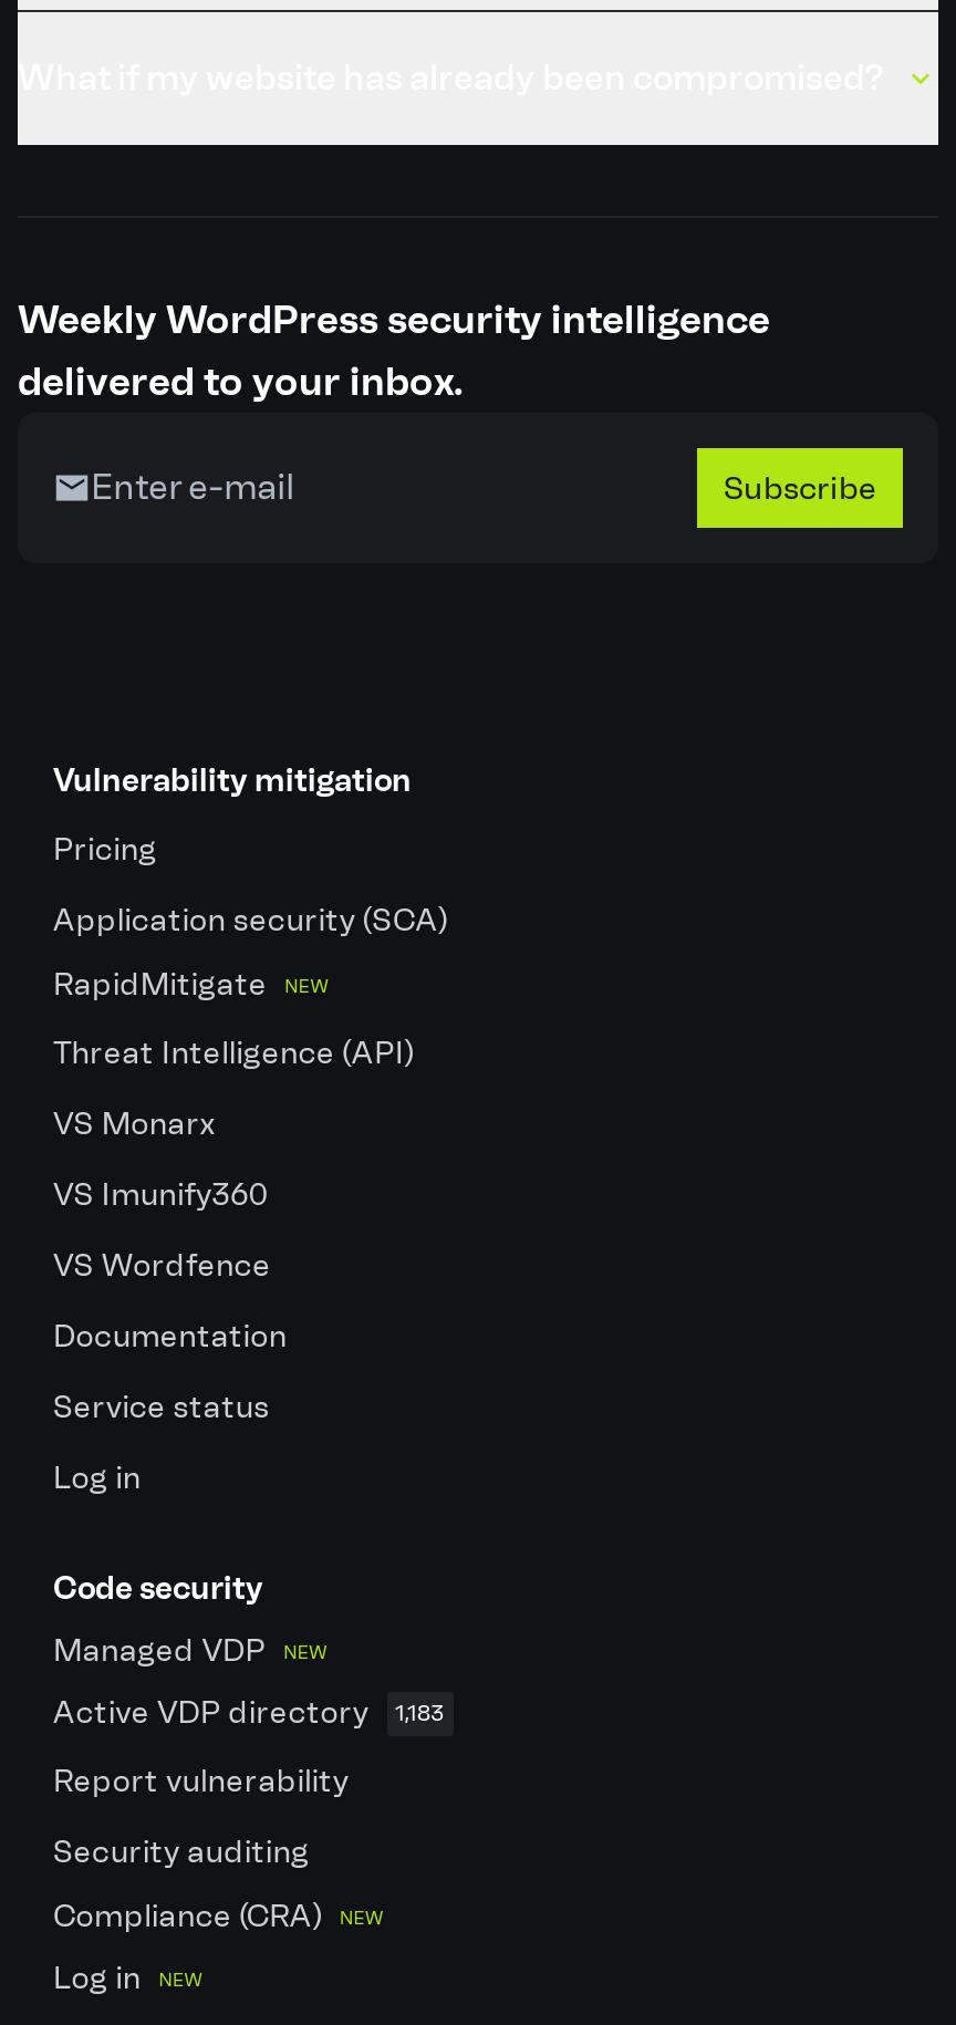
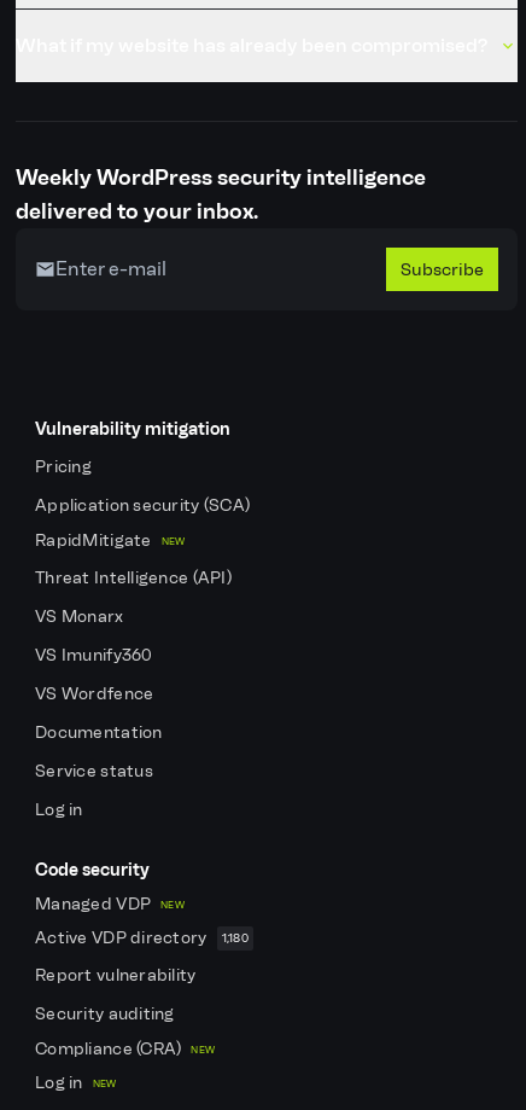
[53,1694,445,1732] Active VDP directory 1,183 -> [35,928,249,948] Active VDP directory 1,180

